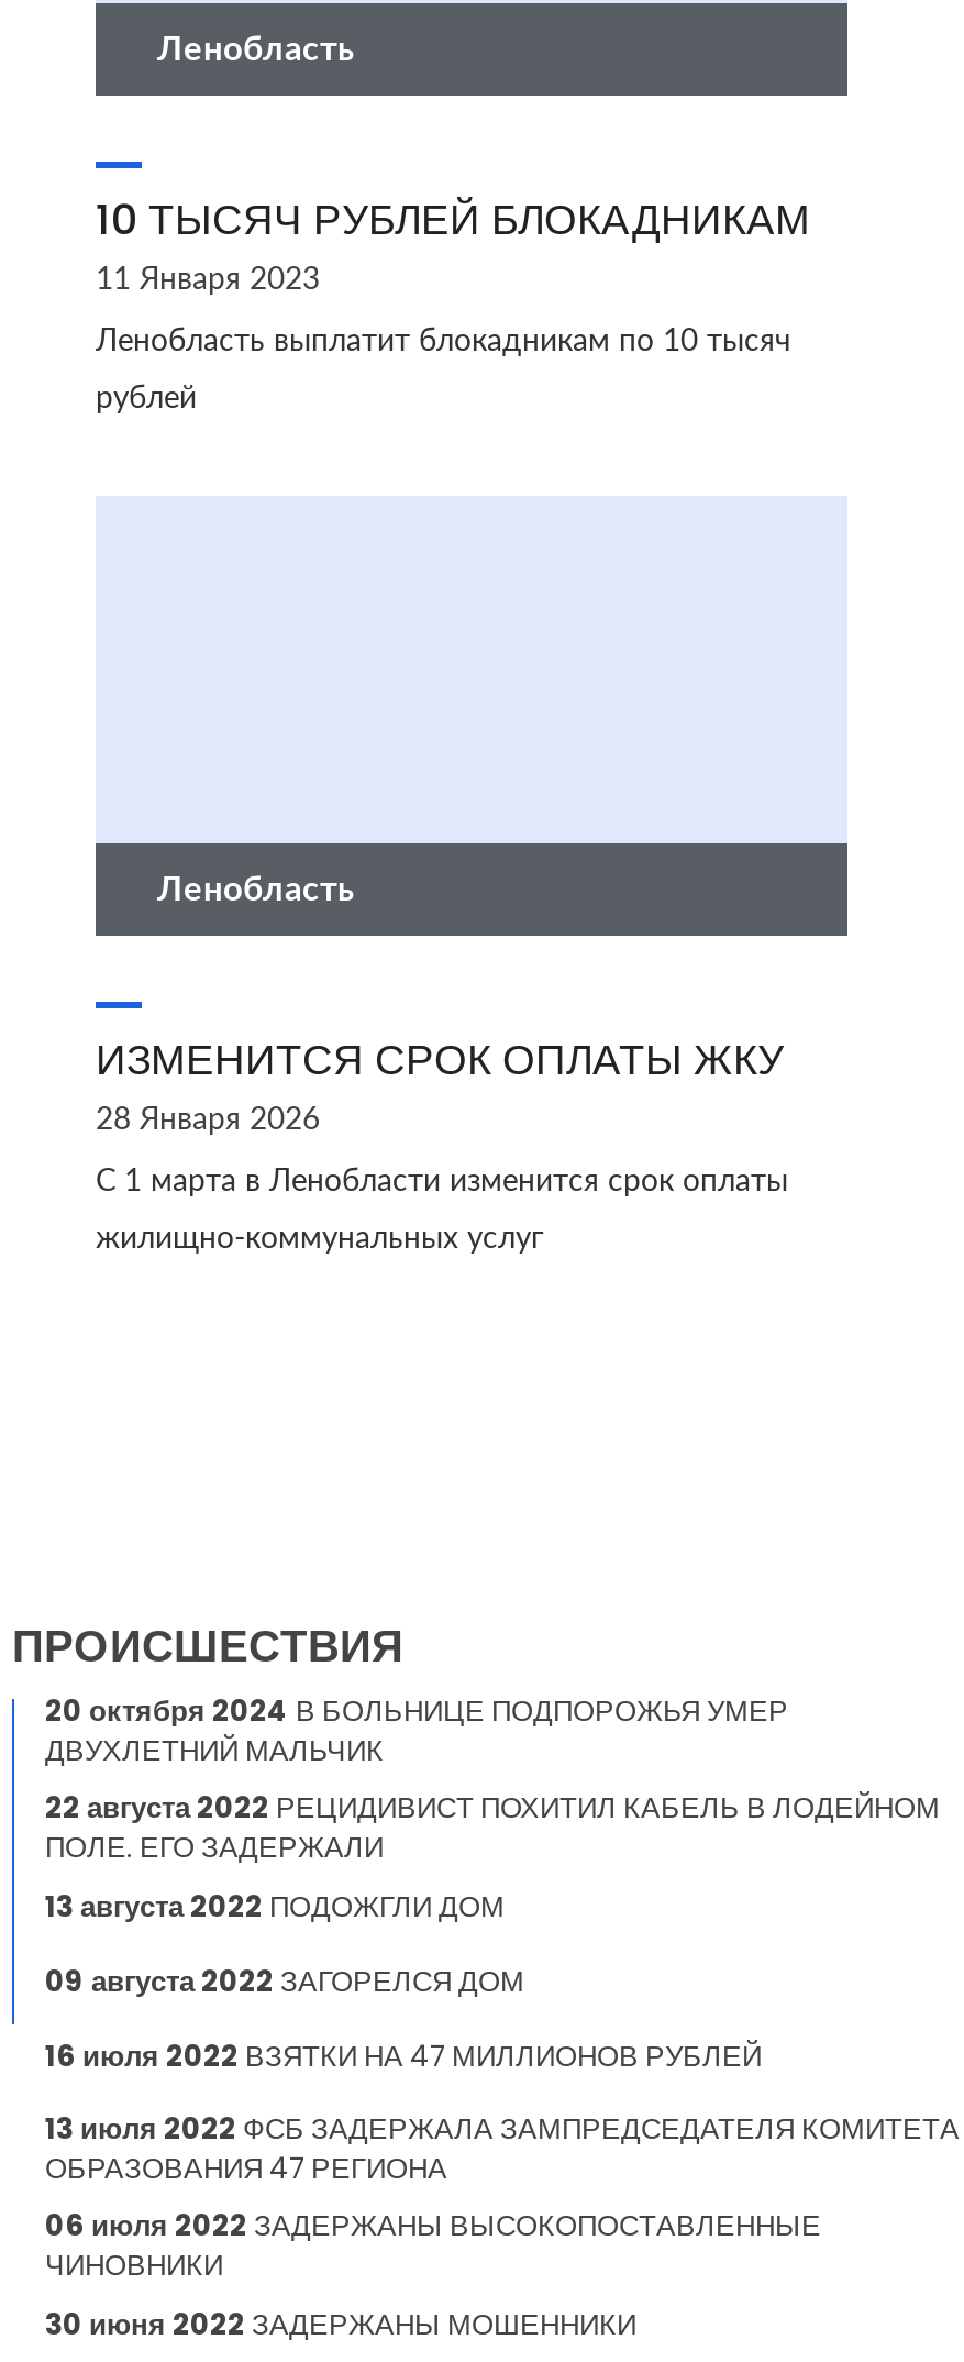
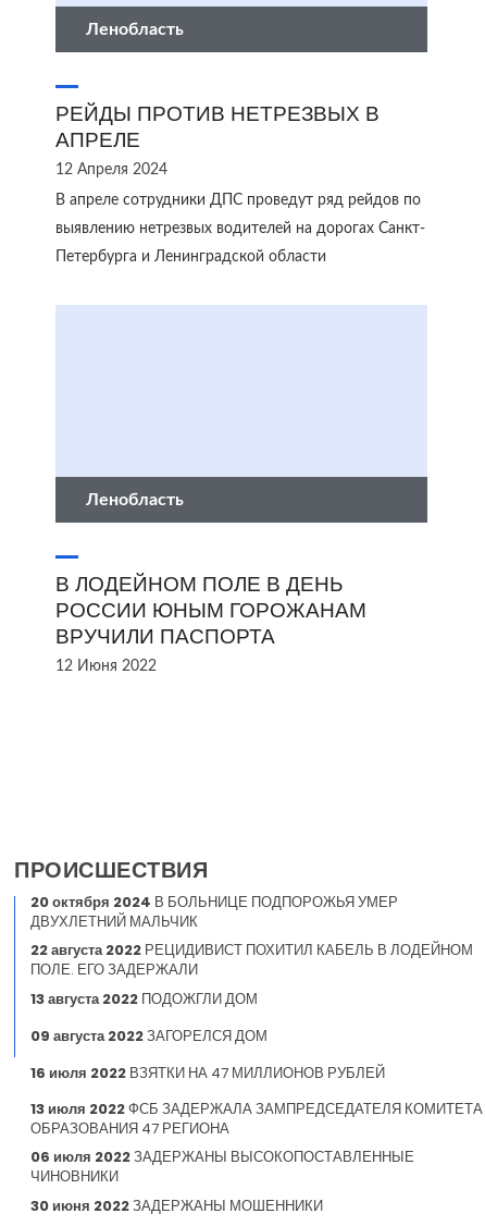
[96,190,810,415] 10 ТЫСЯЧ РУБЛЕЙ БЛОКАДНИКАМ | 11 Января 2023 | Ленобласть выплатит блокадникам по 10 тысяч | рублей -> [55,99,425,265] РЕЙДЫ ПРОТИВ НЕТРЕЗВЫХ В | АПРЕЛЕ | 12 Апреля 2024 | В апреле сотрудники ДПС проведут ряд рейдов по | выявлению нетрезвых водителей на дорогах Санкт- | Петербурга и Ленинградской области
[96,1030,788,1255] ИЗМЕНИТСЯ СРОК ОПЛАТЫ ЖКУ | 28 Января 2026 | С 1 марта в Ленобласти изменится срок оплаты | жилищно-коммунальных услуг -> [55,569,366,674] В ЛОДЕЙНОМ ПОЛЕ В ДЕНЬ | РОССИИ ЮНЫМ ГОРОЖАНАМ | ВРУЧИЛИ ПАСПОРТА | 12 Июня 2022

